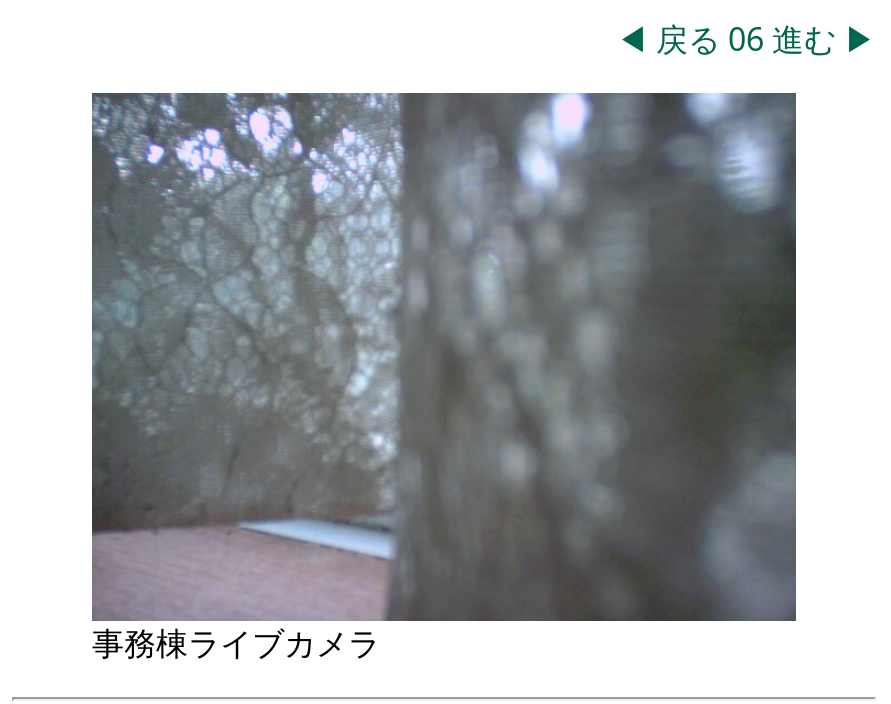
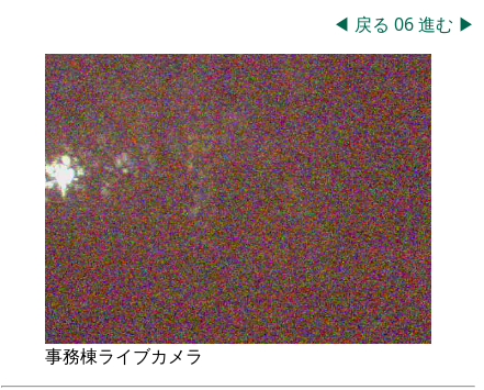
[90,91,798,621] [image] -> [44,53,432,344] [image]

